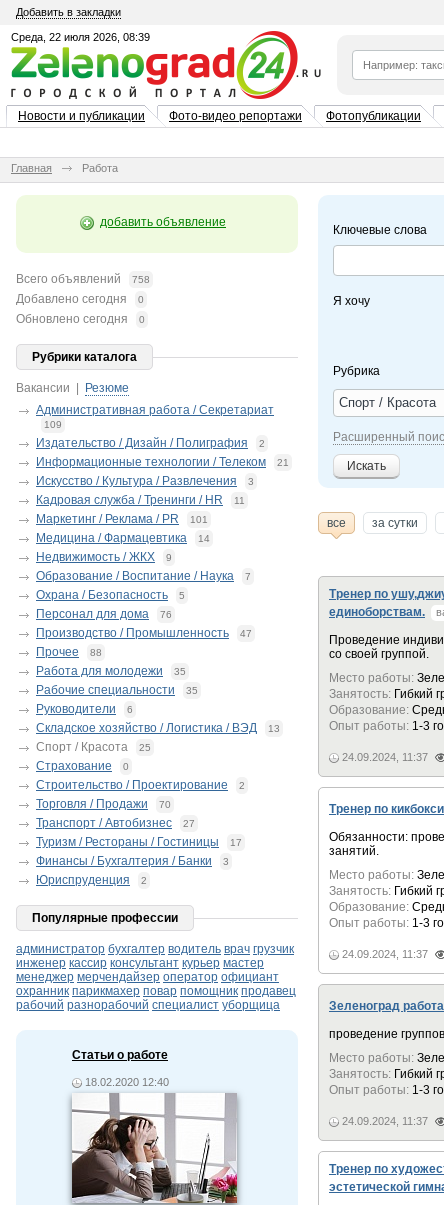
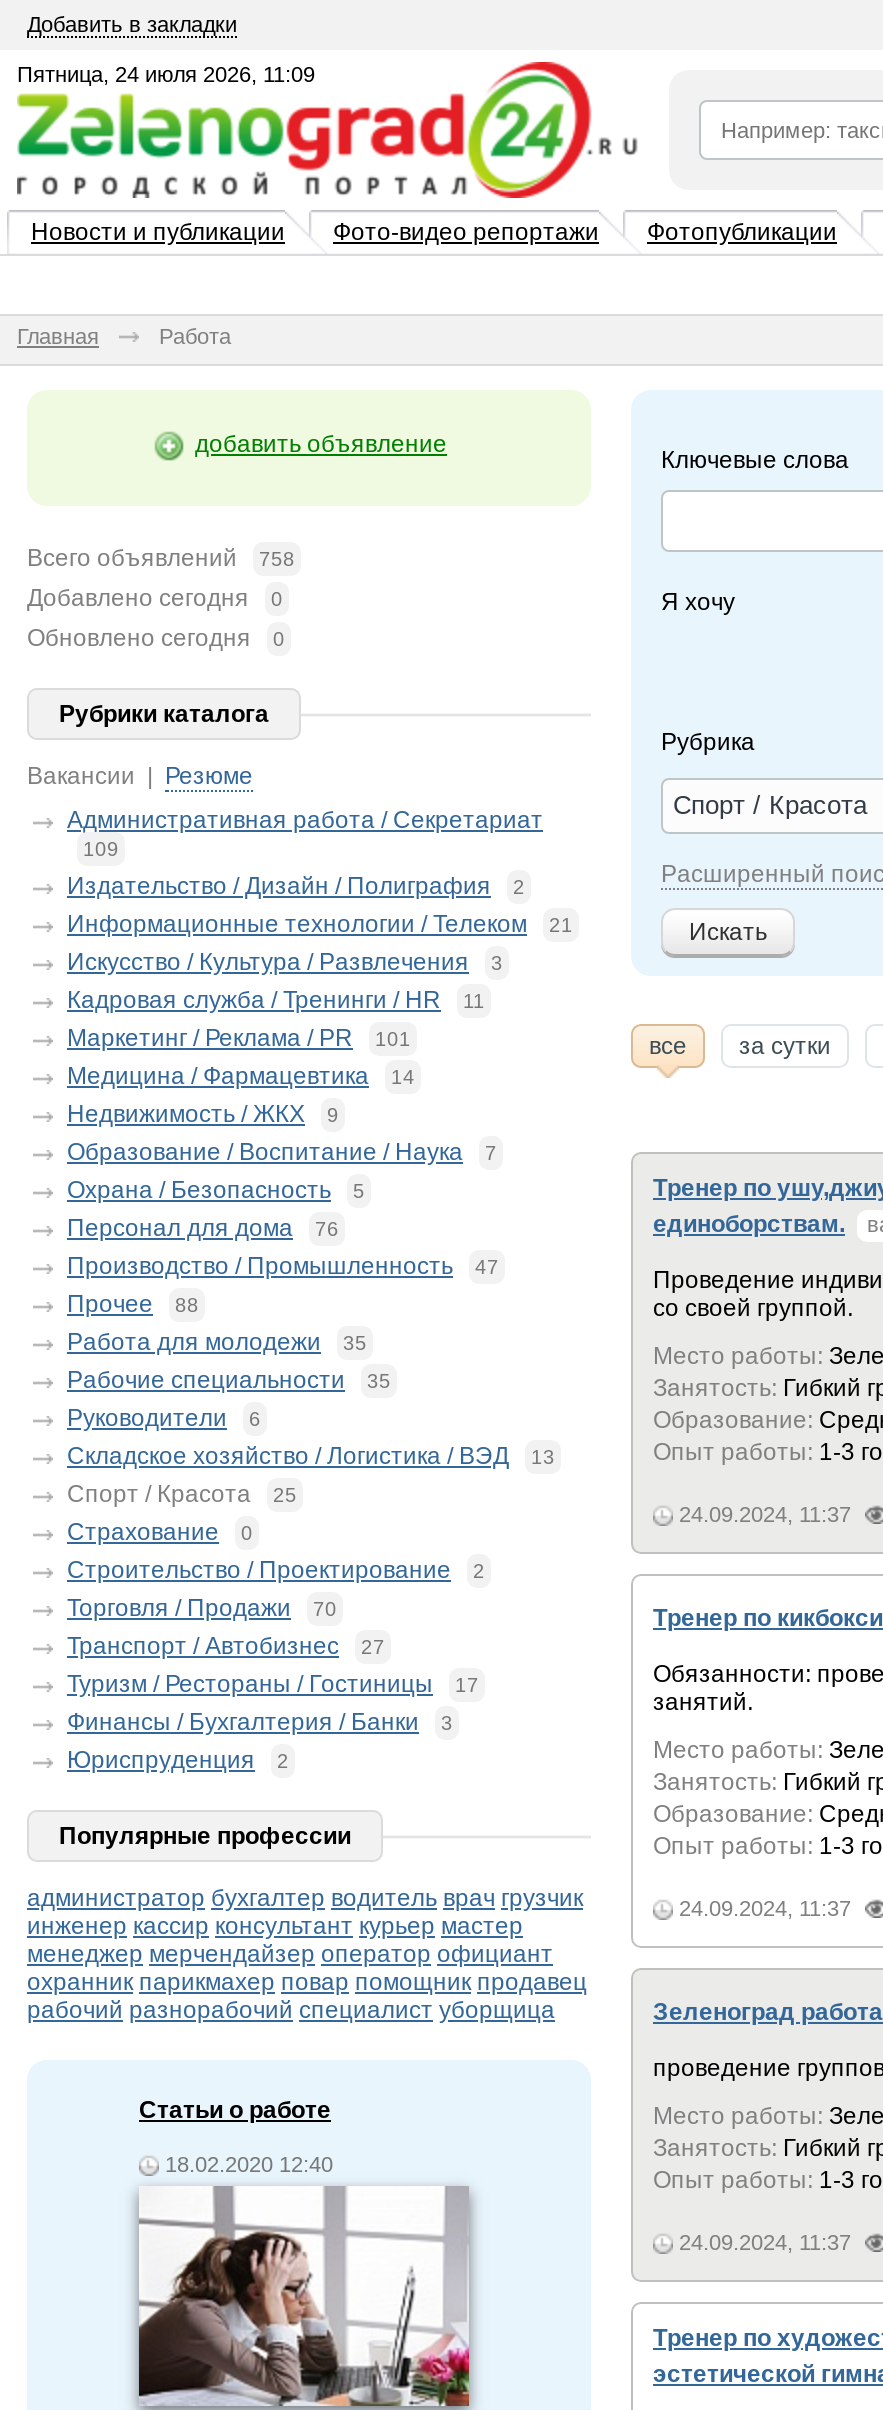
[11,31,150,43] Среда, 22 июля 2026, 08:39 -> [17,62,315,86] Пятница, 24 июля 2026, 11:09

